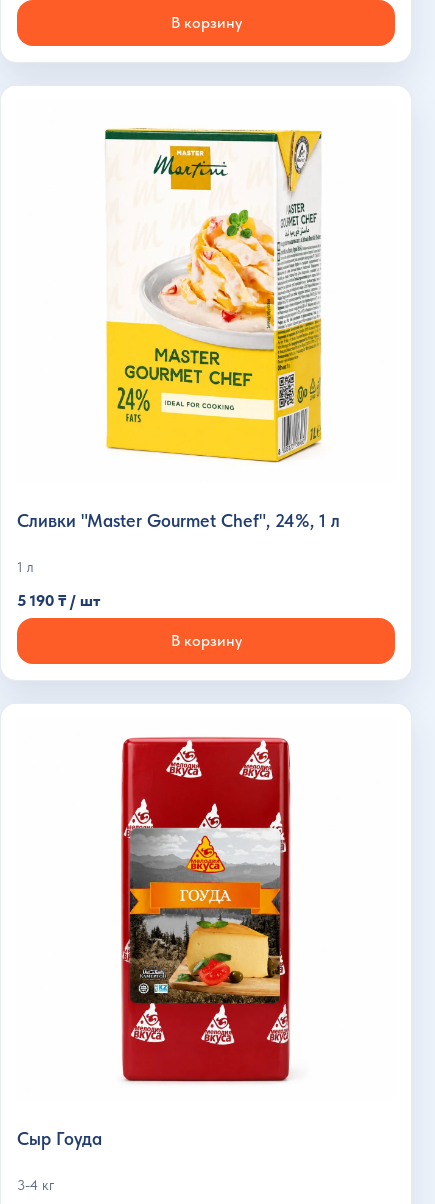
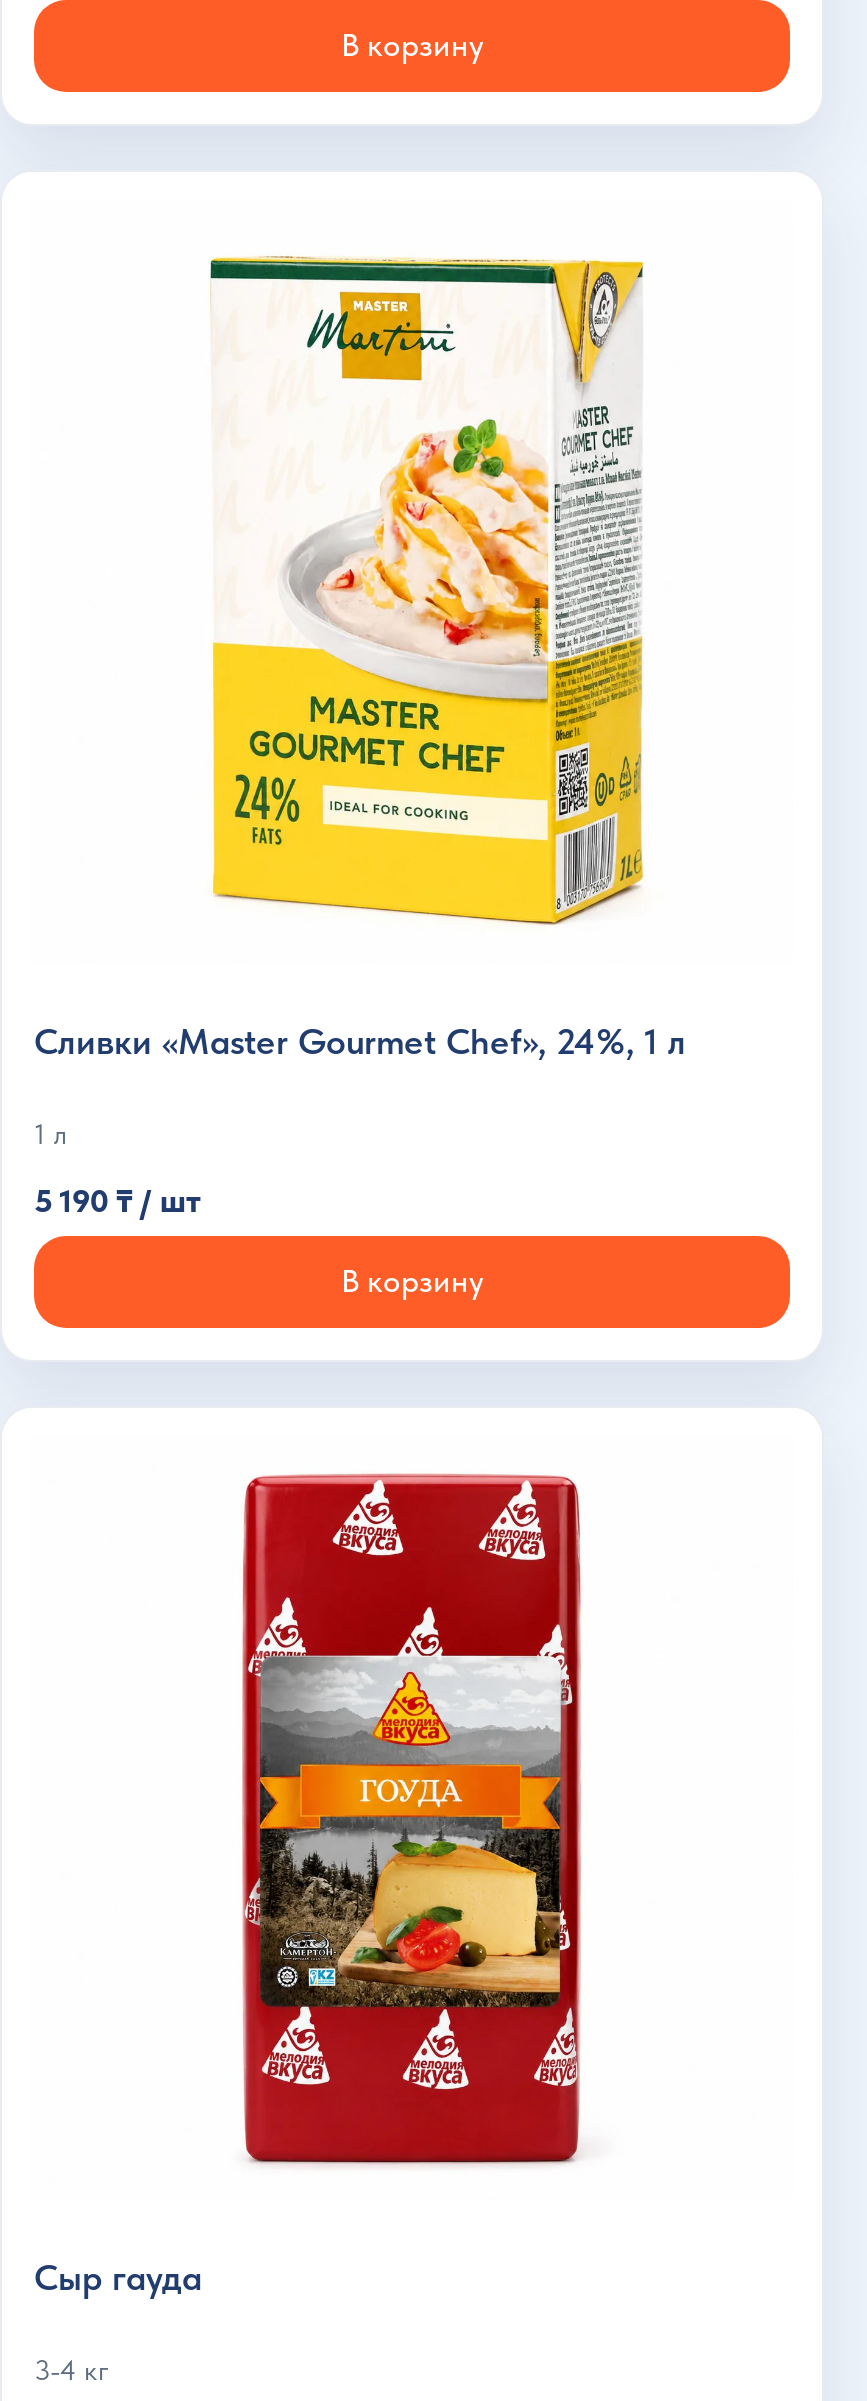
[17,510,340,531] Сливки "Master Gourmet Chef", 24%, 1 л -> [34,1020,686,1062] Сливки «Master Gourmet Chef», 24%, 1 л
[17,1128,102,1149] Сыр Гоуда -> [34,2256,202,2298] Сыр гауда

